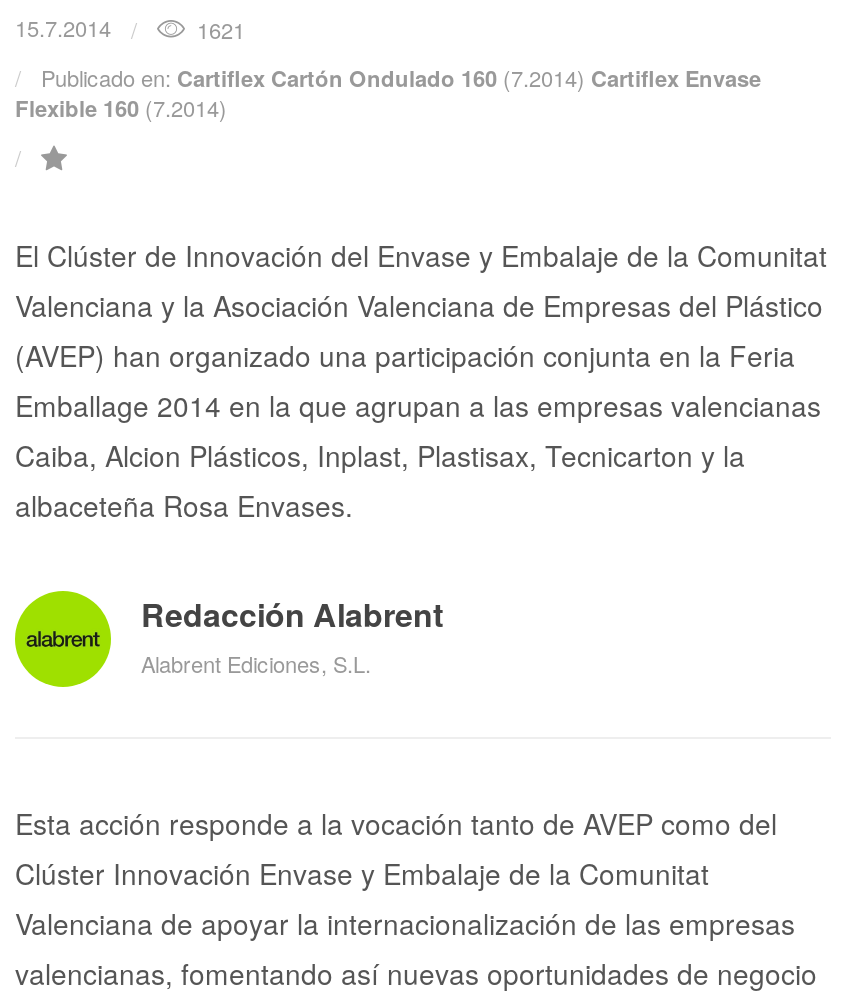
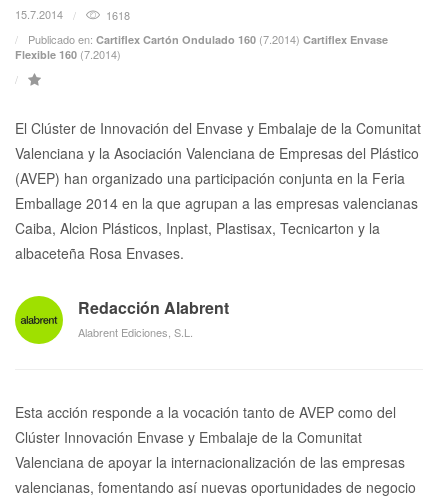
[191,14,245,46] 1621 -> [103,7,130,23] 1618

